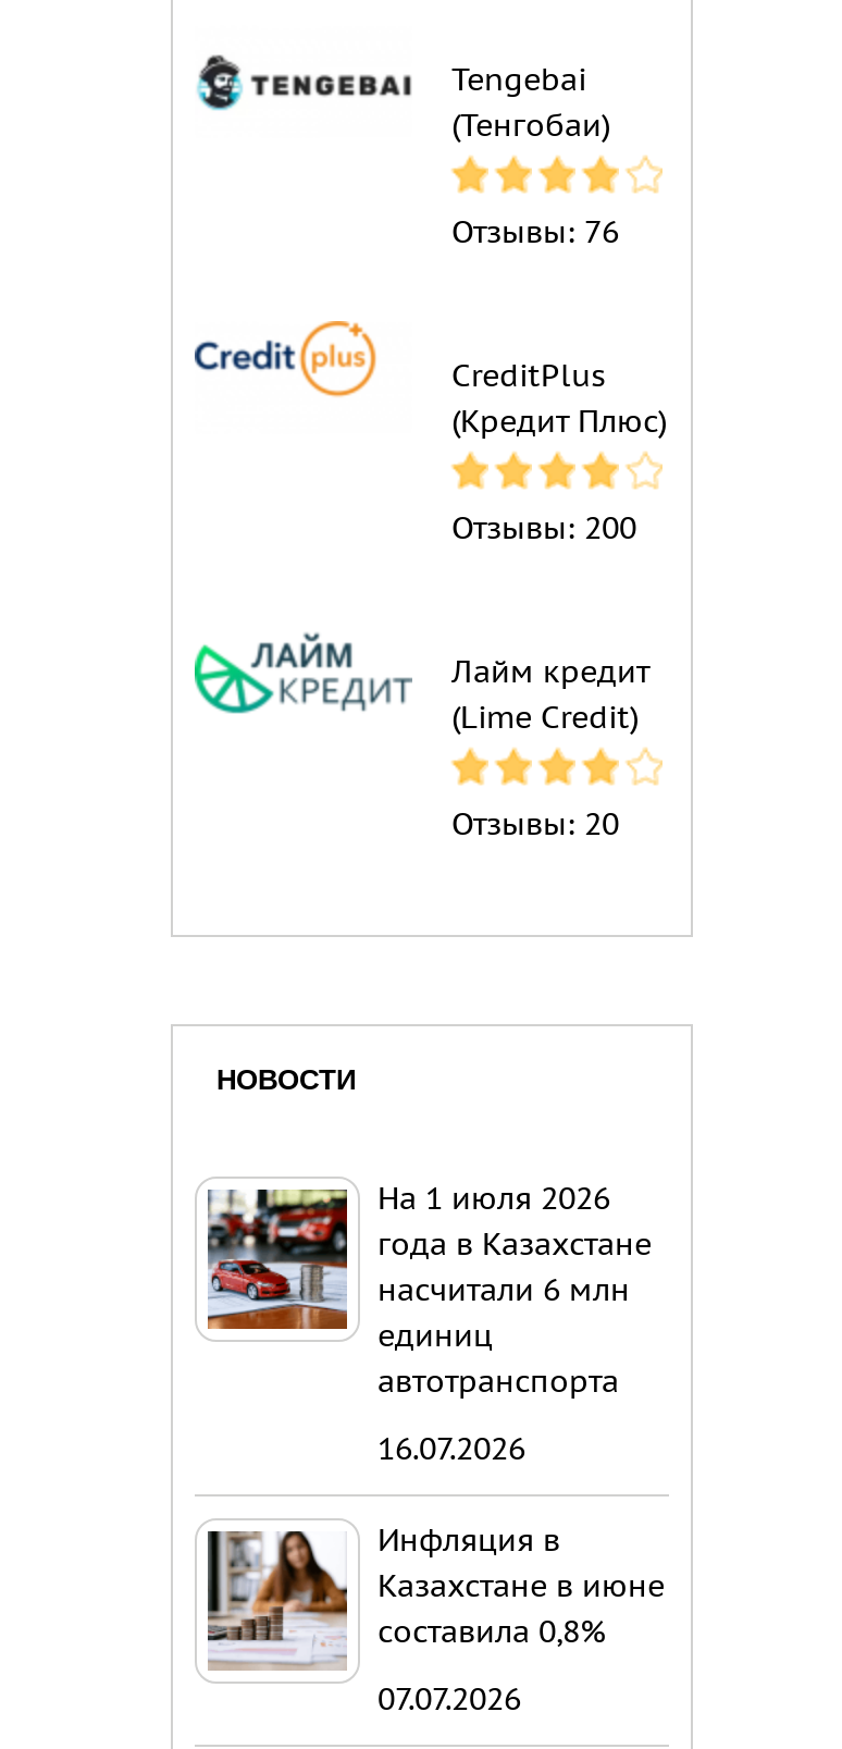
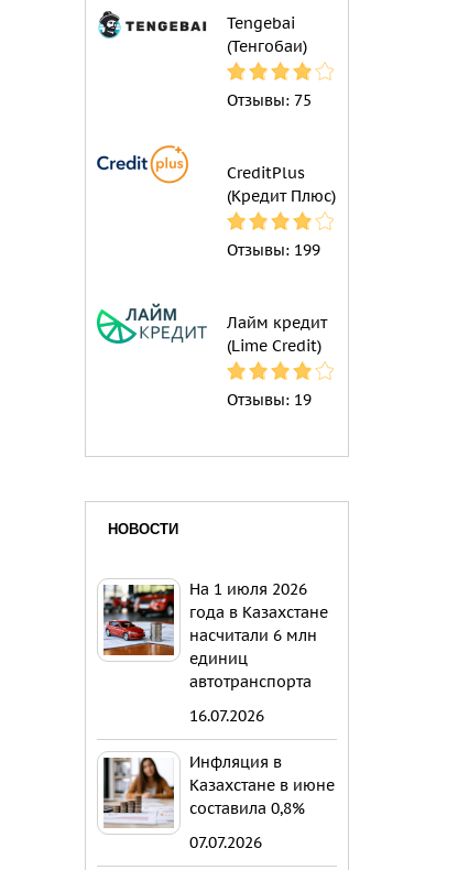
[451,212,619,251] Отзывы: 76 -> [227,90,312,110] Отзывы: 75
[451,509,636,548] Отзывы: 200 -> [227,240,320,260] Отзывы: 199
[451,805,619,845] Отзывы: 20 -> [227,390,312,410] Отзывы: 19

